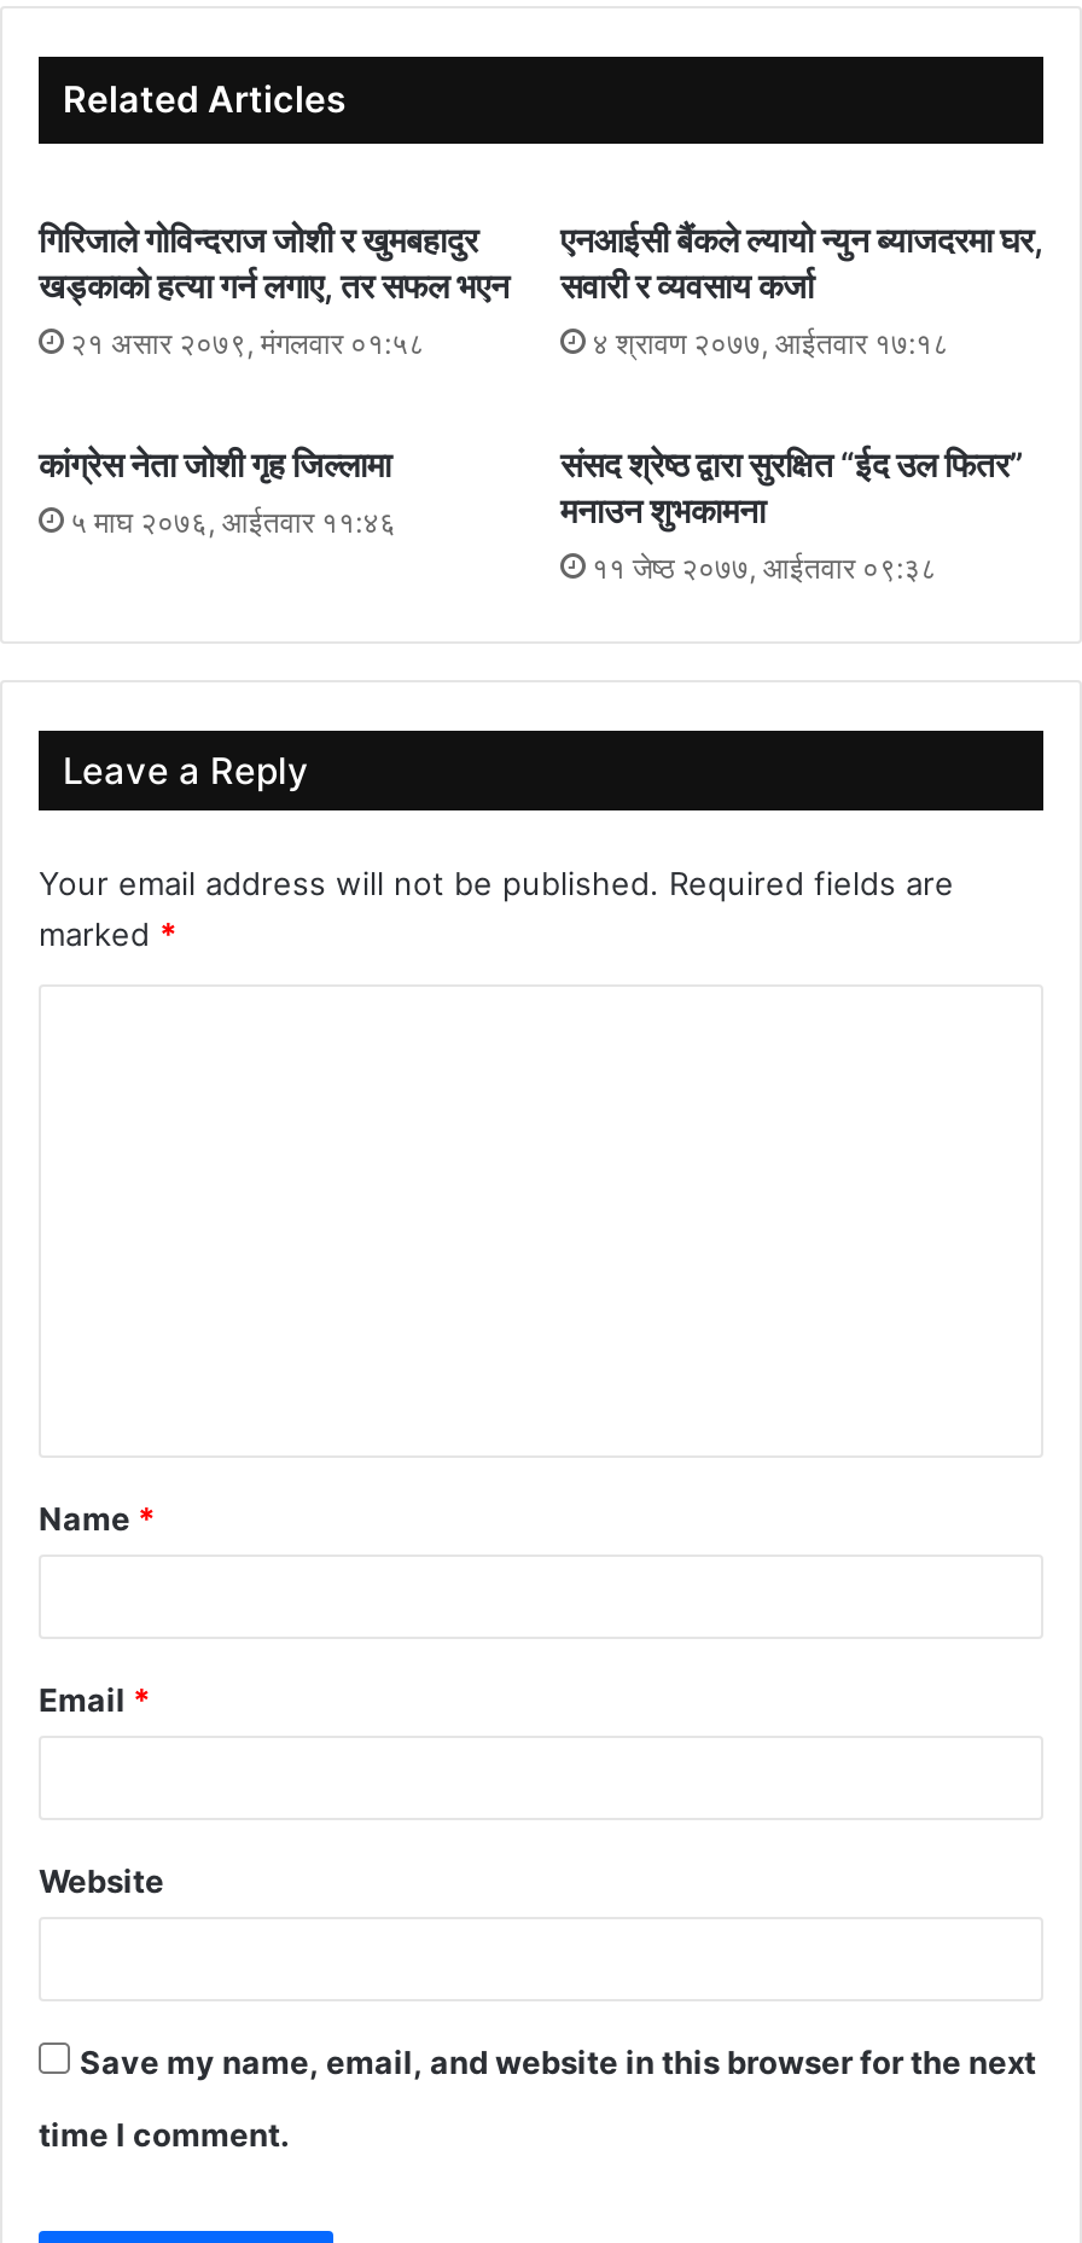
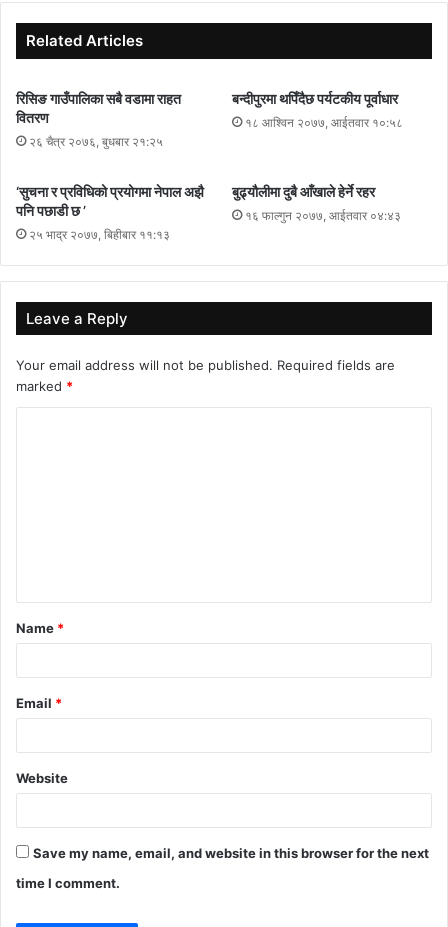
[39,218,510,305] गिरिजाले गोविन्दराज जोशी र खुमबहादुर | खड्काको हत्या गर्न लगाए, तर सफल भएन -> [16,90,181,126] रिसिङ गाउँपालिका सबै वडामा राहत | वितरण
[560,218,1043,305] एनआईसी बैंकले ल्यायो न्युन ब्याजदरमा घर, | सवारी र व्यवसाय कर्जा -> [232,90,398,107] बन्दीपुरमा थपिँदैछ पर्यटकीय पूर्वाधार
[70,324,425,361] २१ असार २०७९, मंगलवार ०१:५८ -> [29,134,163,149] २६ चैत्र २०७६, बुधबार २१:२५
[592,324,949,361] ४ श्रावण २०७७, आईतवार १७:१८ -> [245,115,403,130] १८ आश्विन २०७७, आईतवार १०:५८
[39,443,391,484] कांग्रेस नेता जोशी गृह जिल्लामा -> [16,183,204,219] ‘सुचना र प्रविधिको प्रयोगमा नेपाल अझै | पनि पछाडी छ ’
[560,443,1024,530] संसद श्रेष्ठ द्वारा सुरक्षित “ईद उल फितर” | मनाउन शुभकामना -> [232,183,375,200] बुढ्यौलीमा दुबै आँखाले हेर्ने रहर
[70,503,396,539] ५ माघ २०७६, आईतवार ११:४६ -> [29,227,170,242] २५ भाद्र २०७७, बिहीबार ११:१३
[592,549,937,585] ११ जेष्ठ २०७७, आईतवार ०९:३८ -> [245,208,401,223] १६ फाल्गुन २०७७, आईतवार ०४:४३

